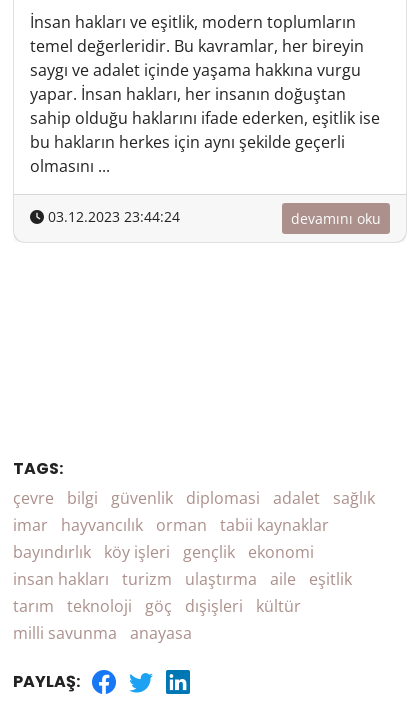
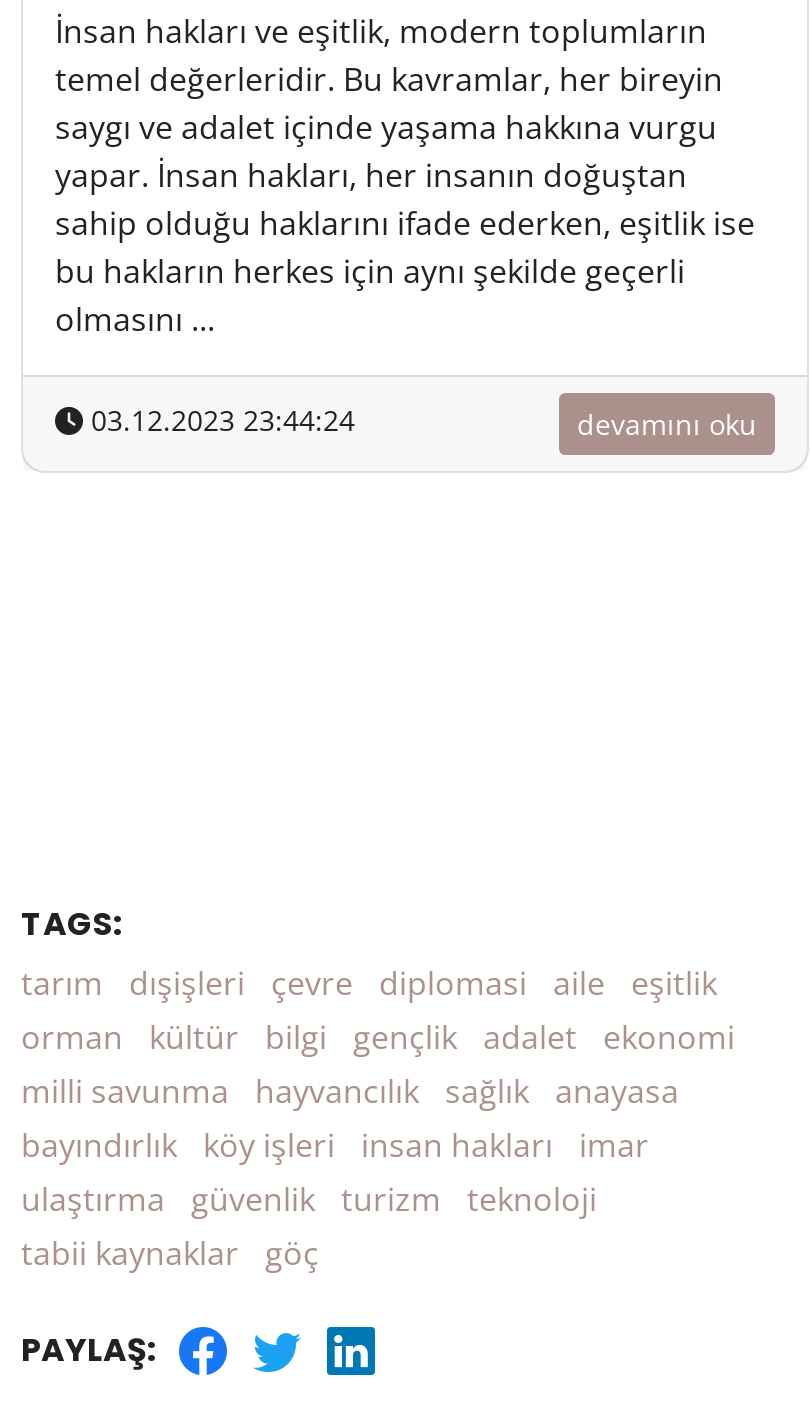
[13,487,375,644] çevre bilgi güvenlik diplomasi adalet sağlık | imar hayvancılık orman tabii kaynaklar | bayındırlık köy işleri gençlik ekonomi | insan hakları turizm ulaştırma aile eşitlik | tarım teknoloji göç dışişleri kültür | milli savunma anayasa -> [21,960,735,1274] tarım dışişleri çevre diplomasi aile eşitlik | orman kültür bilgi gençlik adalet ekonomi | milli savunma hayvancılık sağlık anayasa | bayındırlık köy işleri insan hakları imar | ulaştırma güvenlik turizm teknoloji | tabii kaynaklar göç

